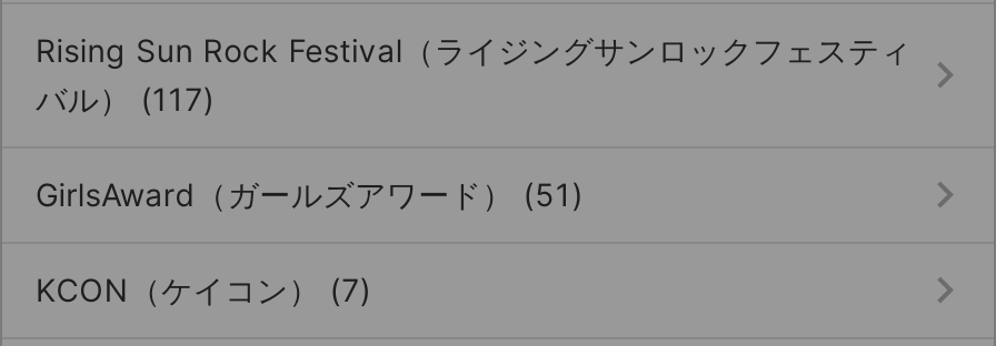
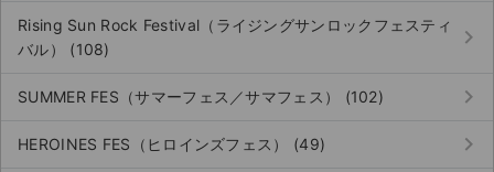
[36,81,215,118] バル） (117) -> [18,40,110,59] バル） (108)
[36,176,584,214] GirlsAward（ガールズアワード） (51) -> [18,88,384,106] SUMMER FES（サマーフェス／サマフェス） (102)
[36,271,372,309] KCON（ケイコン） (7) -> [18,135,325,154] HEROINES FES（ヒロインズフェス） (49)

